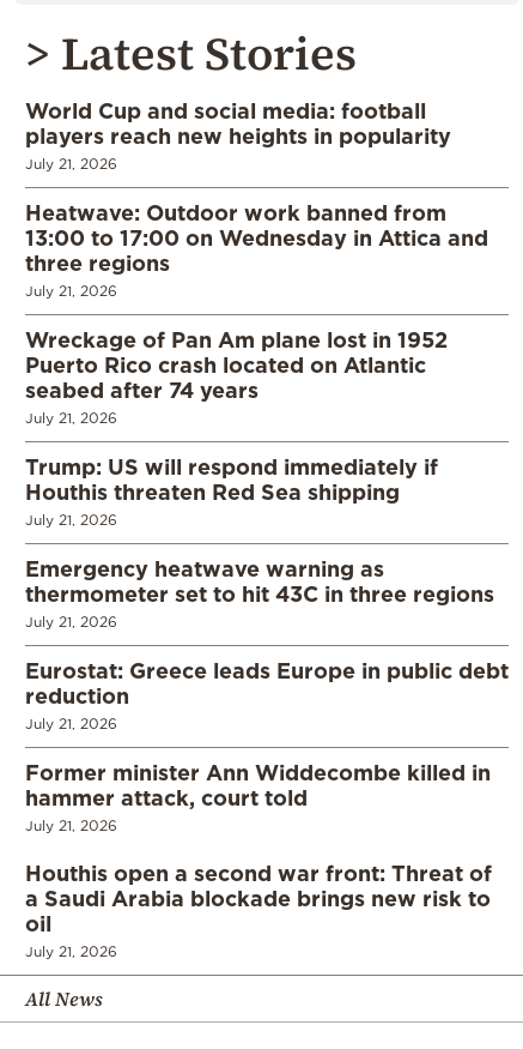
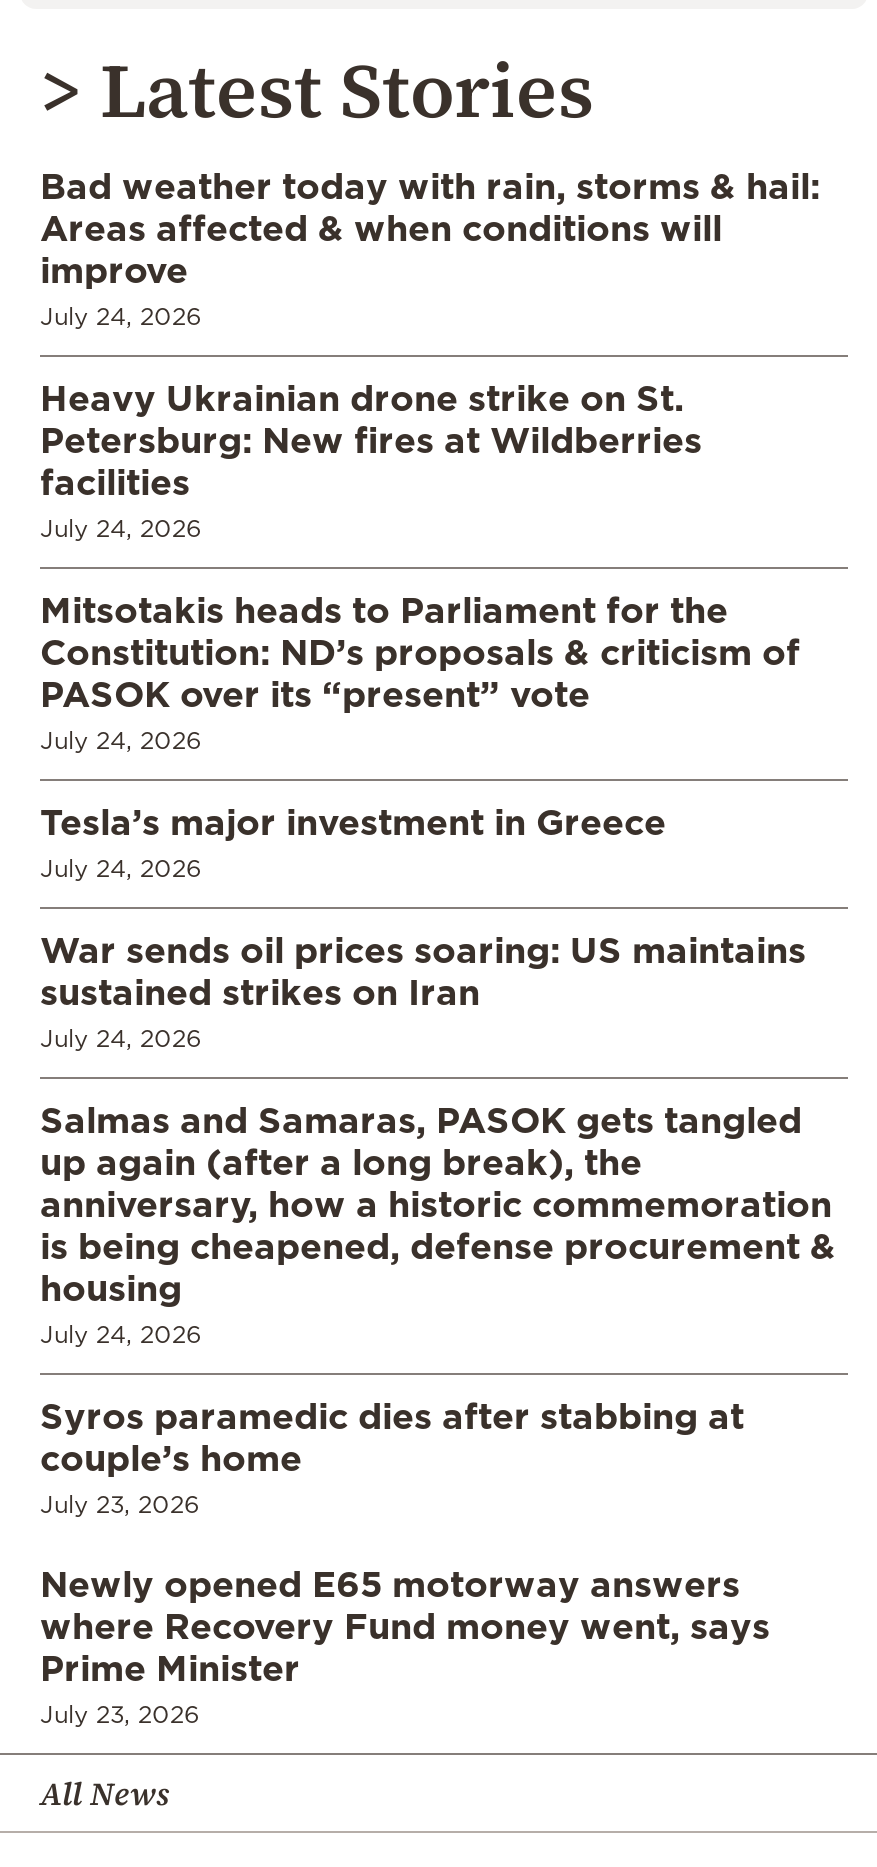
[25,99,451,172] World Cup and social media: football | players reach new heights in popularity | July 21, 2026 -> [40,165,820,329] Bad weather today with rain, storms & hail: | Areas affected & when conditions will | improve | July 24, 2026
[25,201,488,299] Heatwave: Outdoor work banned from | 13:00 to 17:00 on Wednesday in Attica and | three regions | July 21, 2026 -> [40,377,702,541] Heavy Ukrainian drone strike on St. | Petersburg: New fires at Wildberries | facilities | July 24, 2026
[25,328,448,426] Wreckage of Pan Am plane lost in 1952 | Puerto Rico crash located on Atlantic | seabed after 74 years | July 21, 2026 -> [40,589,800,753] Mitsotakis heads to Parliament for the | Constitution: ND’s proposals & criticism of | PASOK over its “present” vote | July 24, 2026
[25,455,438,528] Trump: US will respond immediately if | Houthis threaten Red Sea shipping | July 21, 2026 -> [40,801,666,881] Tesla’s major investment in Greece | July 24, 2026
[25,557,494,630] Emergency heatwave warning as | thermometer set to hit 43C in three regions | July 21, 2026 -> [40,929,806,1051] War sends oil prices soaring: US maintains | sustained strikes on Iran | July 24, 2026
[25,659,509,732] Eurostat: Greece leads Europe in public debt | reduction | July 21, 2026 -> [40,1099,836,1347] Salmas and Samaras, PASOK gets tangled | up again (after a long break), the | anniversary, how a historic commemoration | is being cheapened, defense procurement & | housing | July 24, 2026
[25,761,491,834] Former minister Ann Widdecombe killed in | hammer attack, court told | July 21, 2026 -> [40,1395,744,1517] Syros paramedic dies after stabbing at | couple’s home | July 23, 2026
[25,861,492,960] Houthis open a second war front: Threat of | a Saudi Arabia blockade brings new risk to | oil | July 21, 2026 -> [40,1563,770,1727] Newly opened E65 motorway answers | where Recovery Fund money went, says | Prime Minister | July 23, 2026

